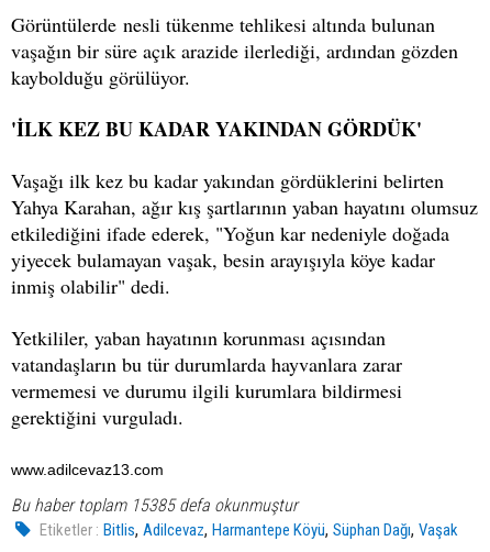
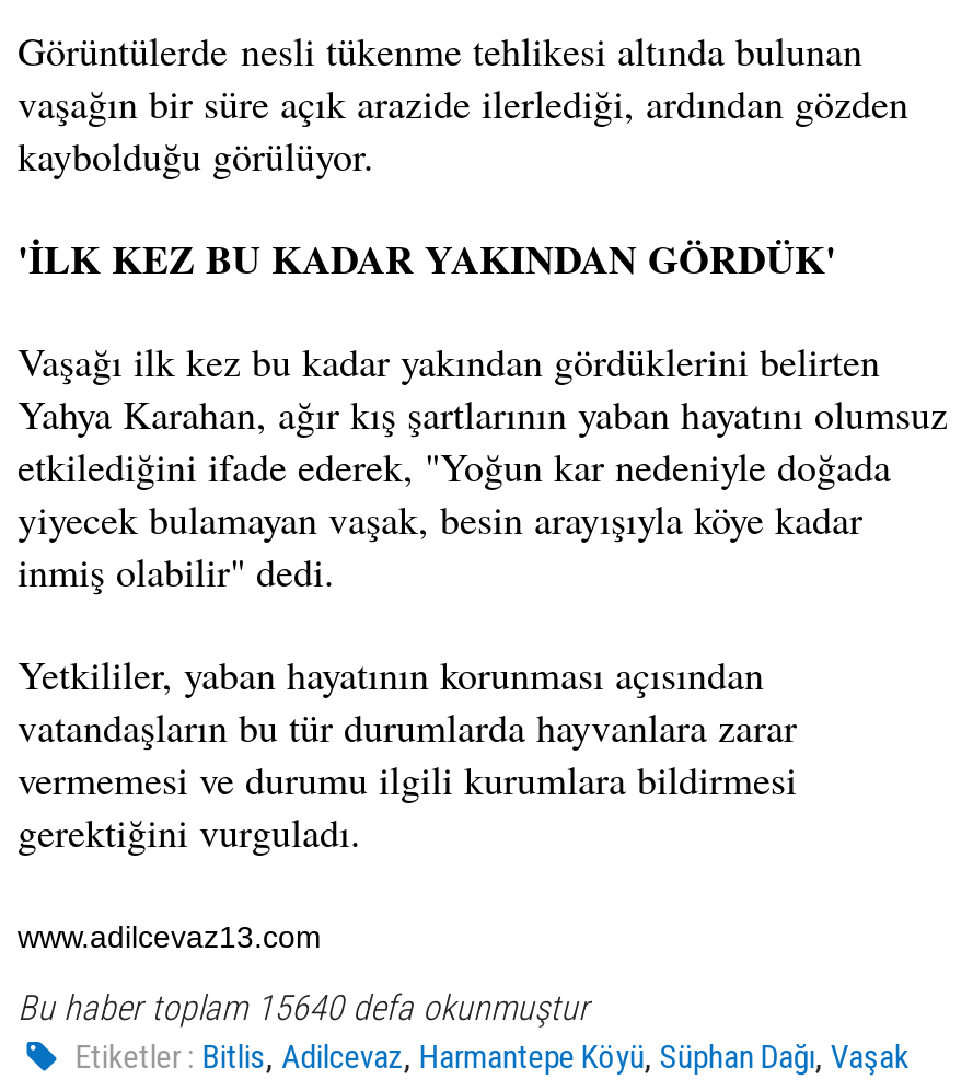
[11,495,298,516] Bu haber toplam 15385 defa okunmuştur -> [18,987,589,1029] Bu haber toplam 15640 defa okunmuştur

